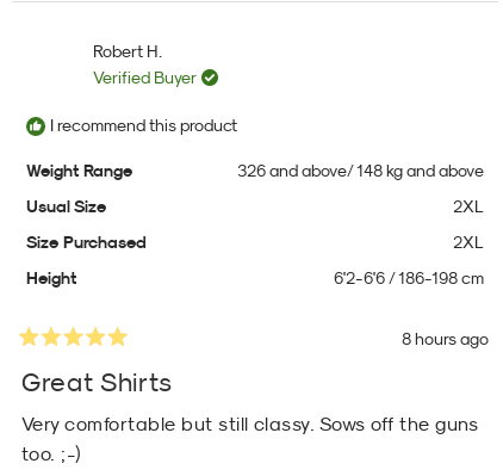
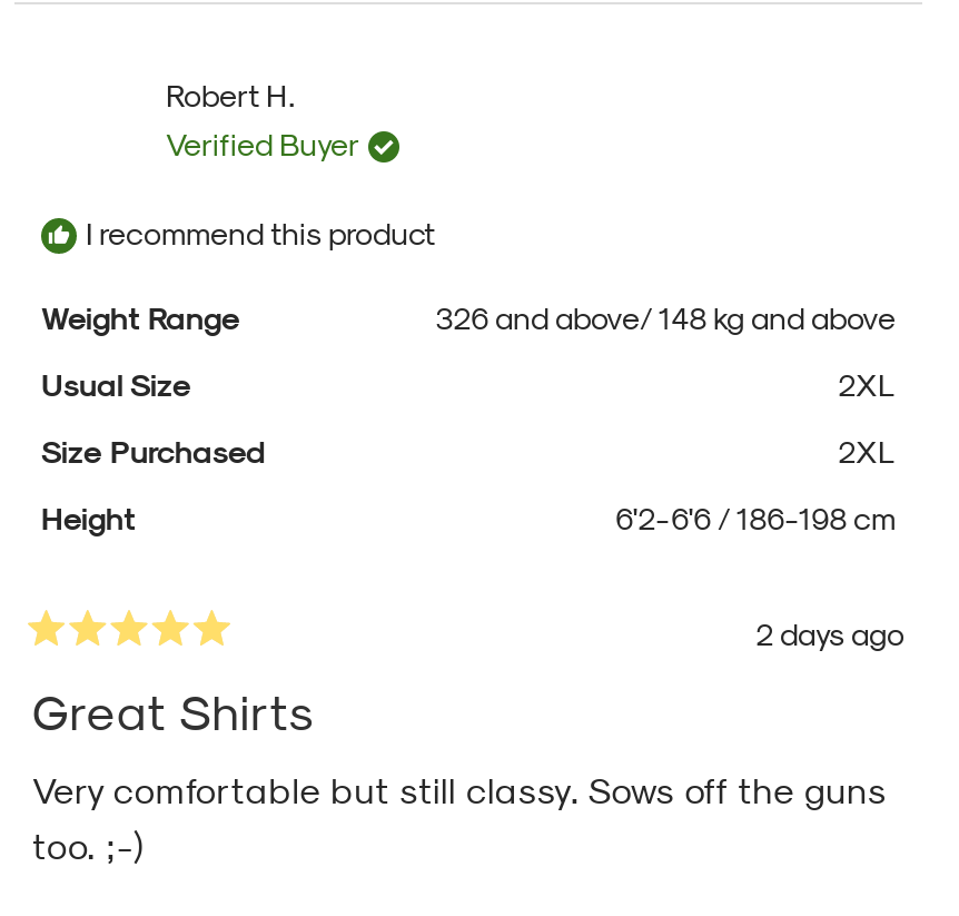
[402,330,489,349] 8 hours ago -> [755,615,904,651] 2 days ago

